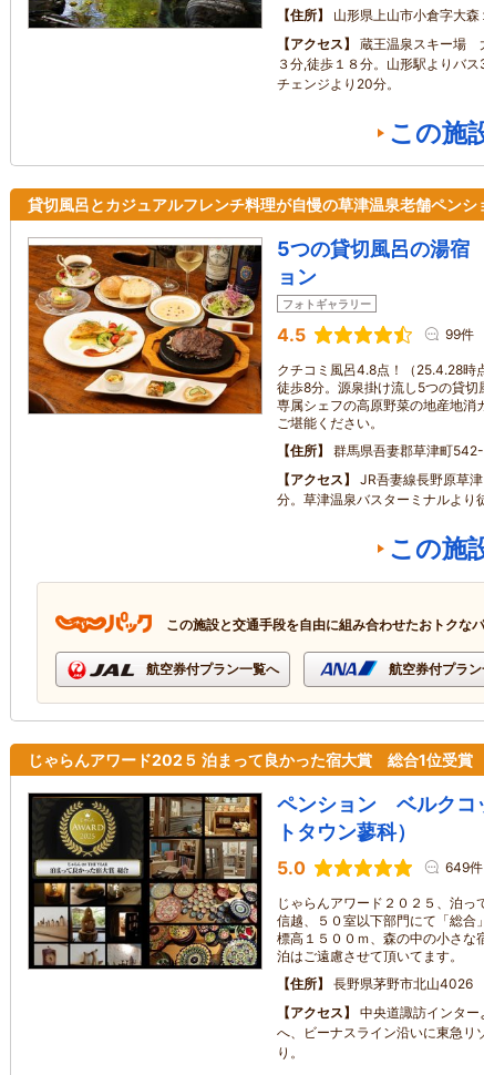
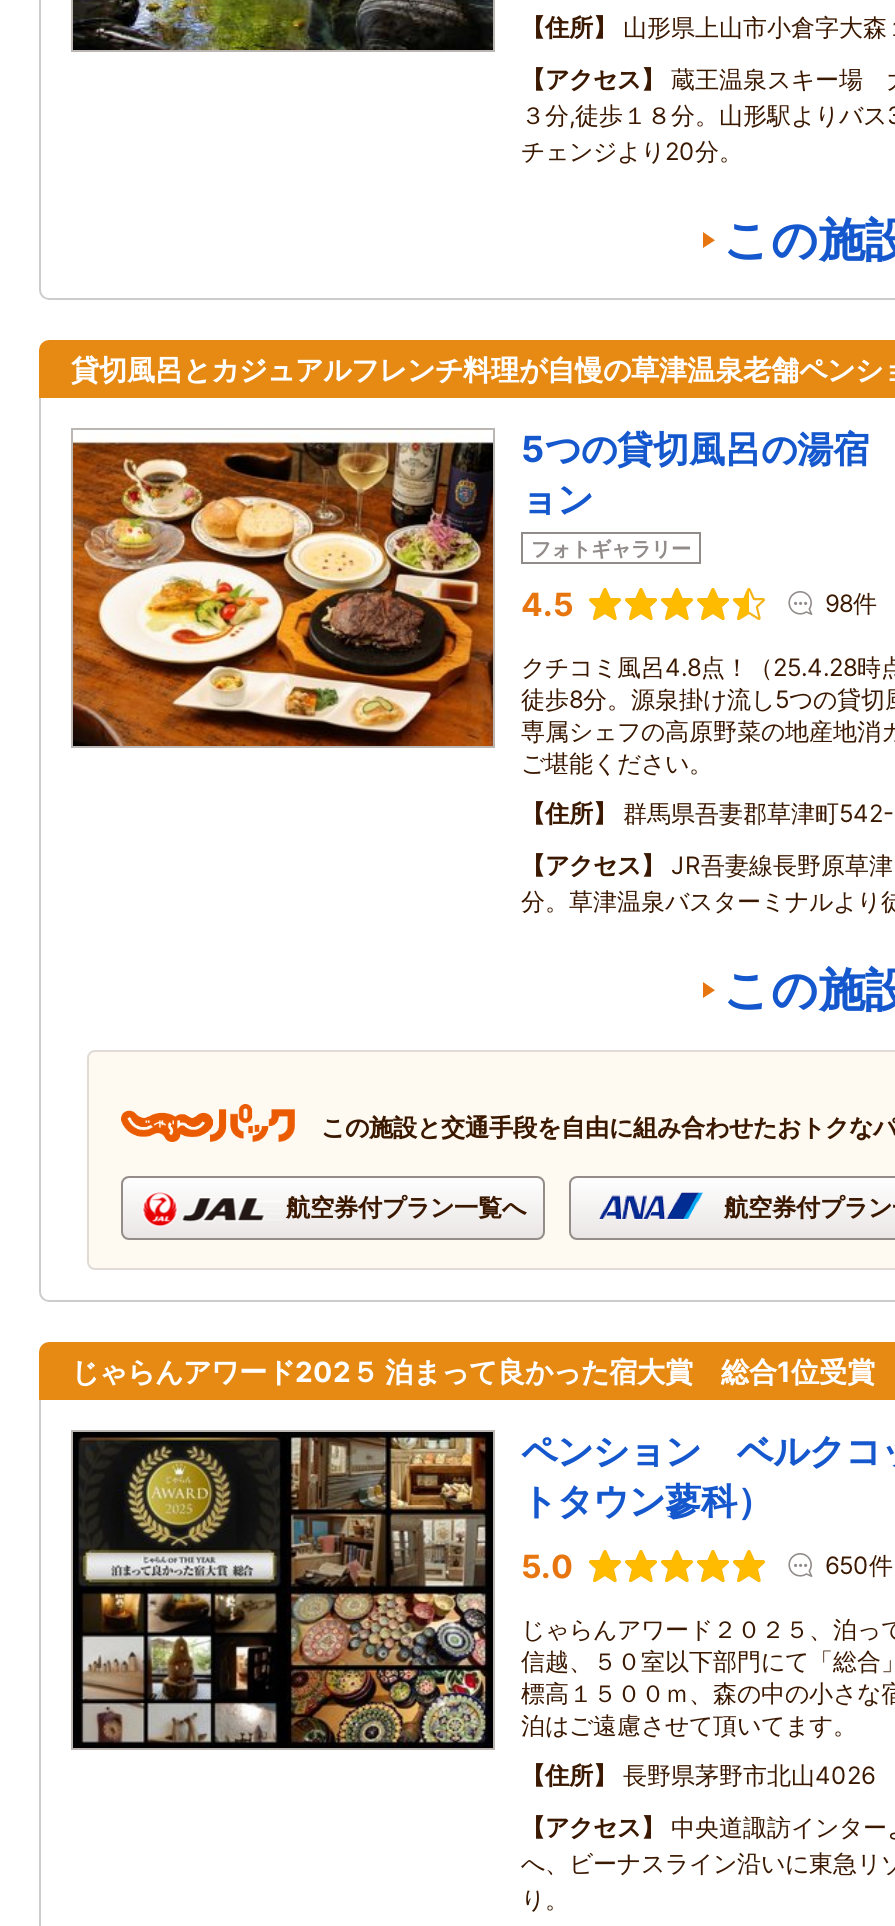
[445,326,474,343] 99件 -> [825,589,877,619] 98件
[445,859,483,876] 649件 -> [825,1551,893,1581] 650件

